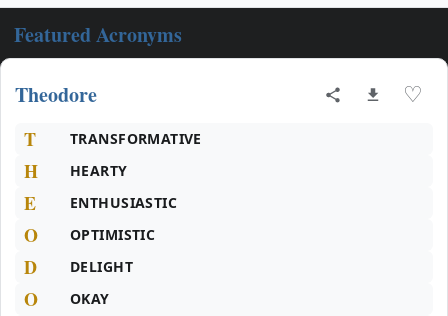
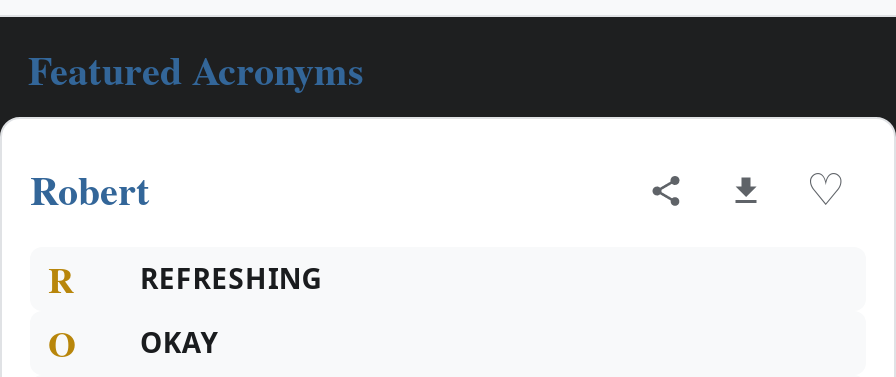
[15,80,97,109] Theodore -> [30,161,150,219] Robert
[24,126,202,280] T | TRANSFORMATIVE | H | HEARTY | E | ENTHUSIASTIC | O | OPTIMISTIC | D | DELIGHT -> [48,253,322,305] R | REFRESHING

